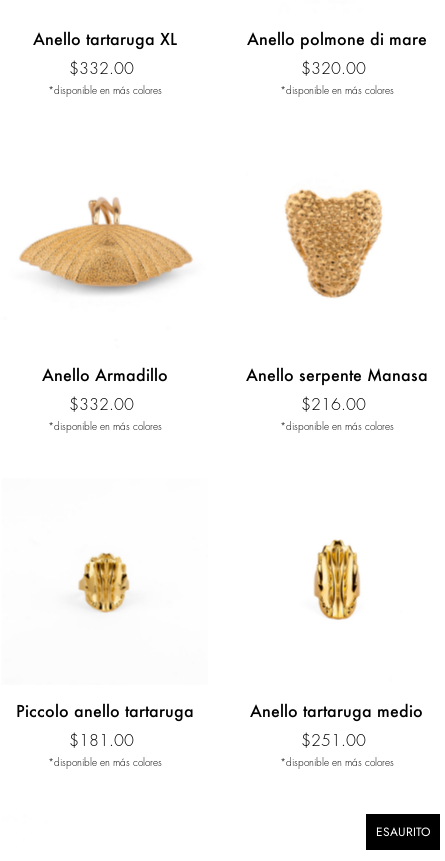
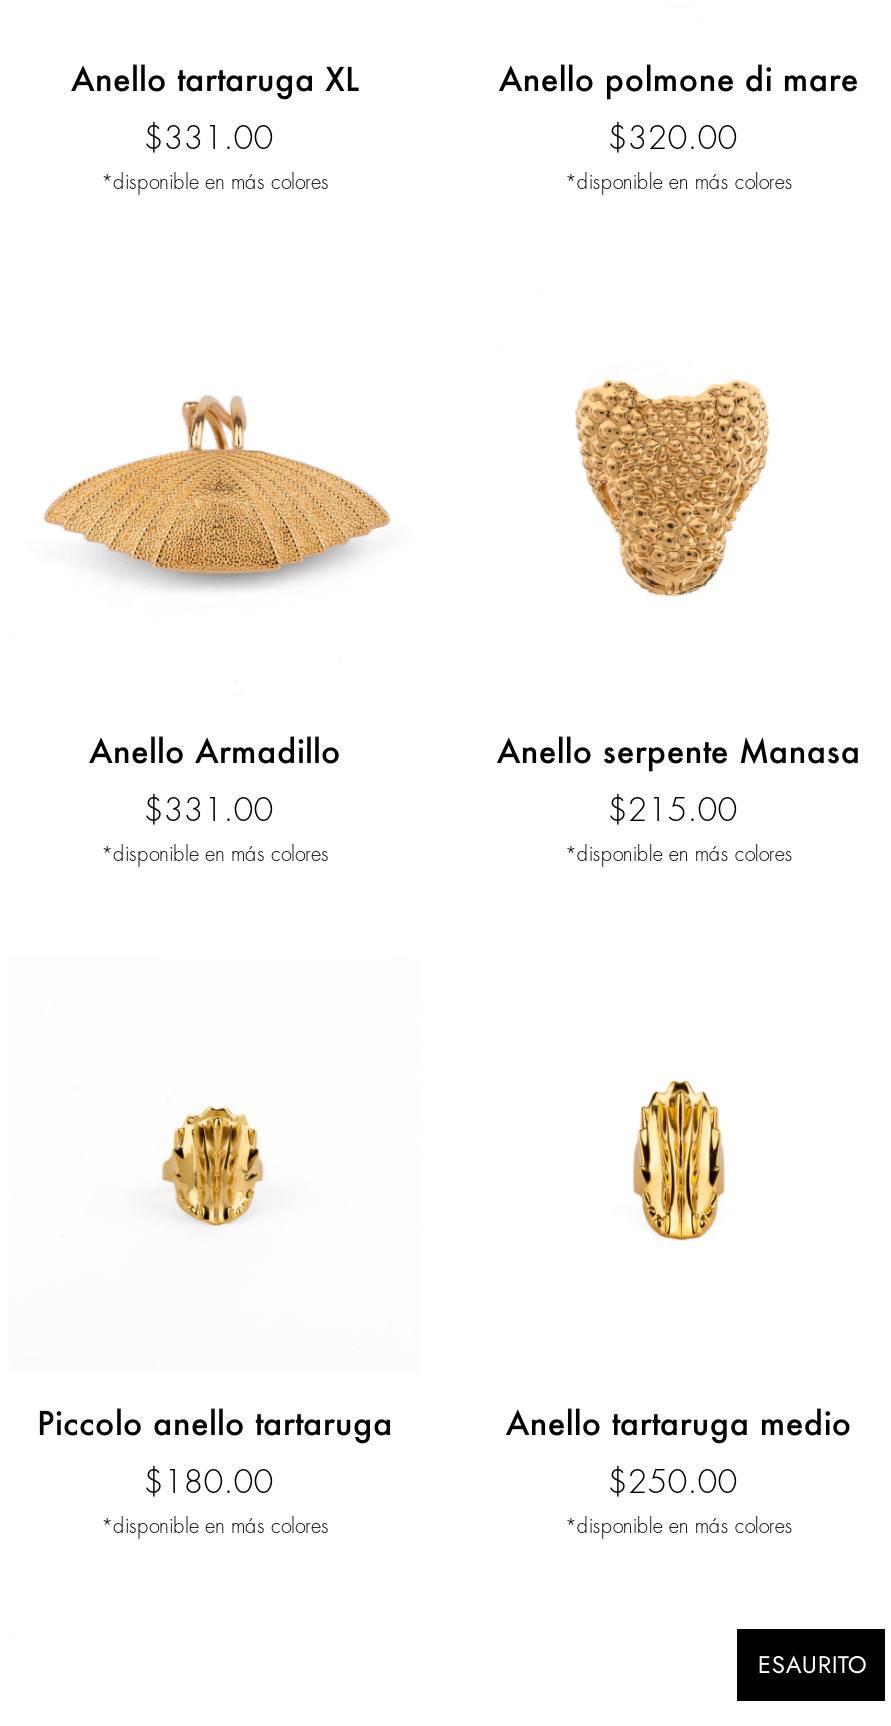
[69,61,134,77] $332.00 -> [144,124,274,156] $331.00
[69,397,134,413] $332.00 -> [144,796,274,828] $331.00
[301,397,366,413] $216.00 -> [607,796,737,828] $215.00
[69,733,134,749] $181.00 -> [144,1467,274,1499] $180.00
[301,733,366,749] $251.00 -> [607,1467,737,1499] $250.00

